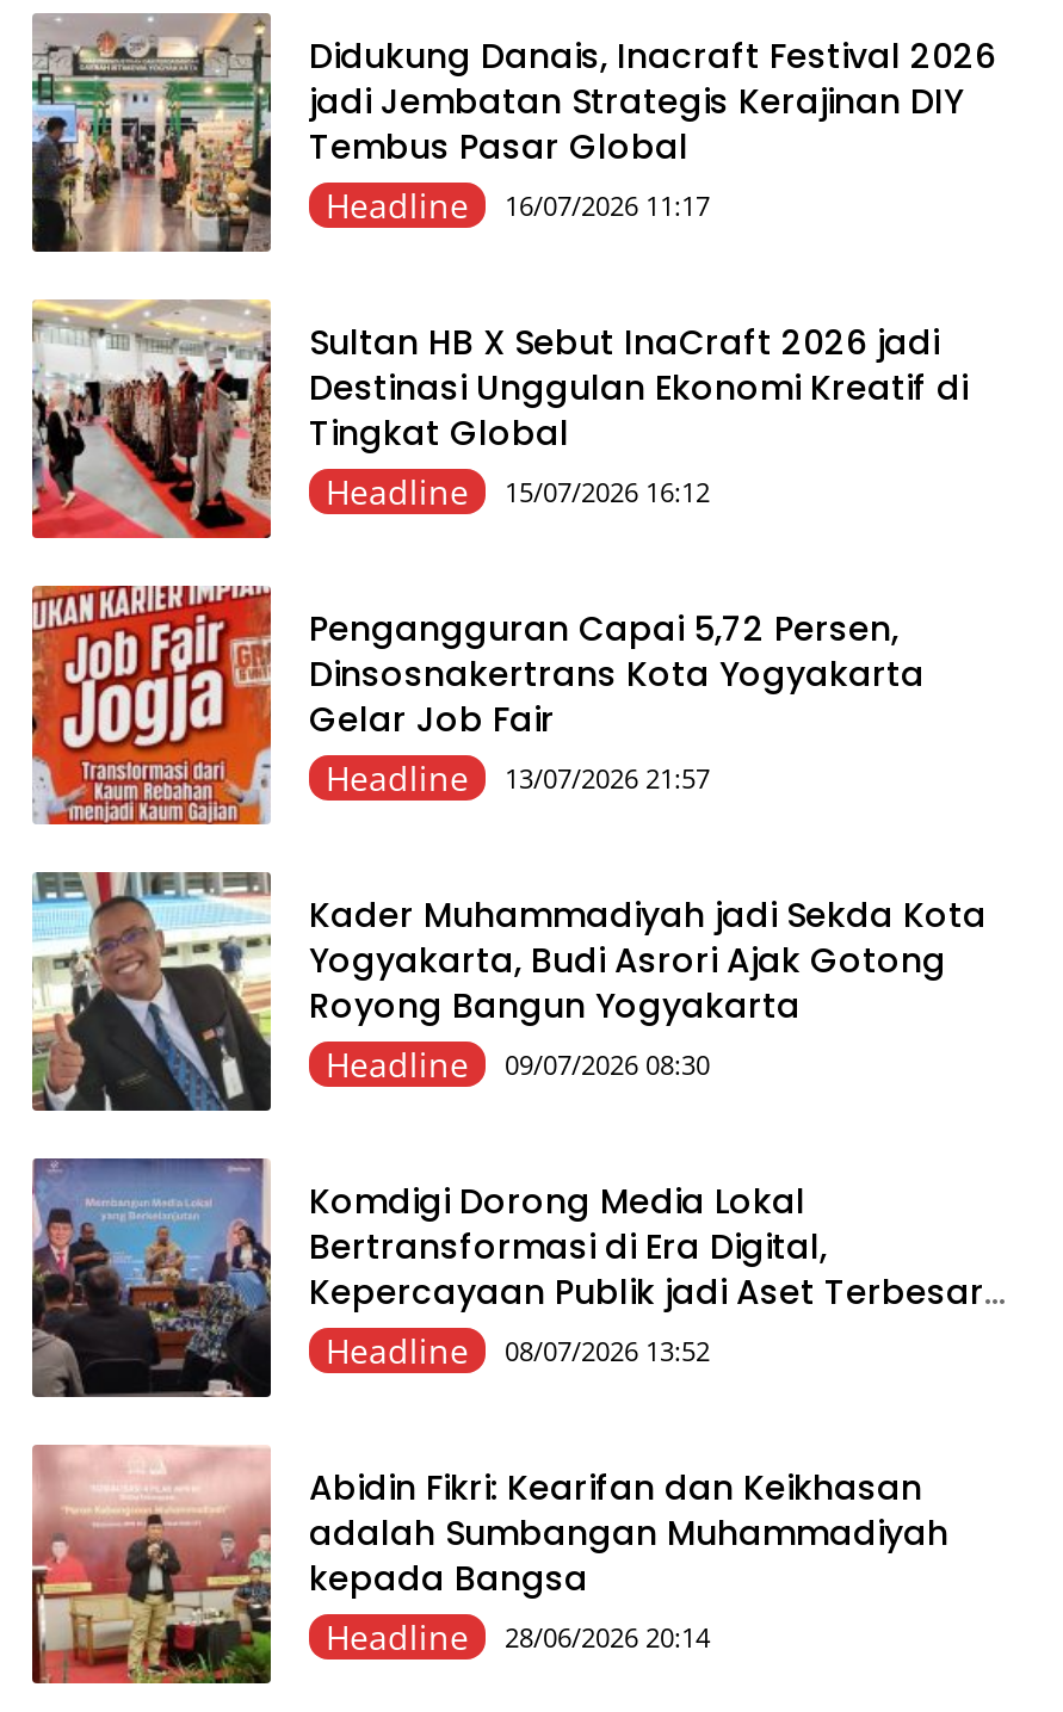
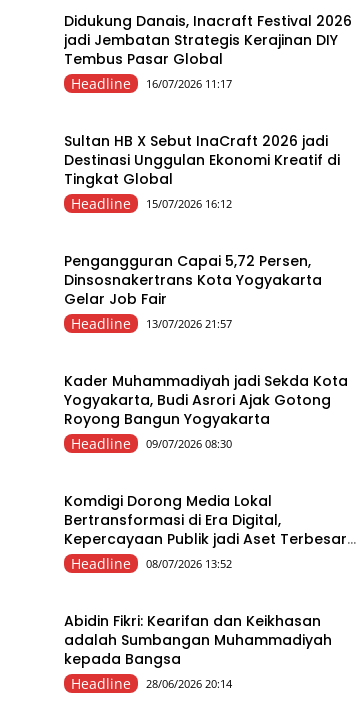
[30,11,273,254] [image] -> none
[30,297,273,540] [image] -> none
[30,583,273,827] [image] -> none
[30,870,273,1113] [image] -> none
[30,1156,273,1399] [image] -> none
[30,1442,273,1686] [image] -> none

